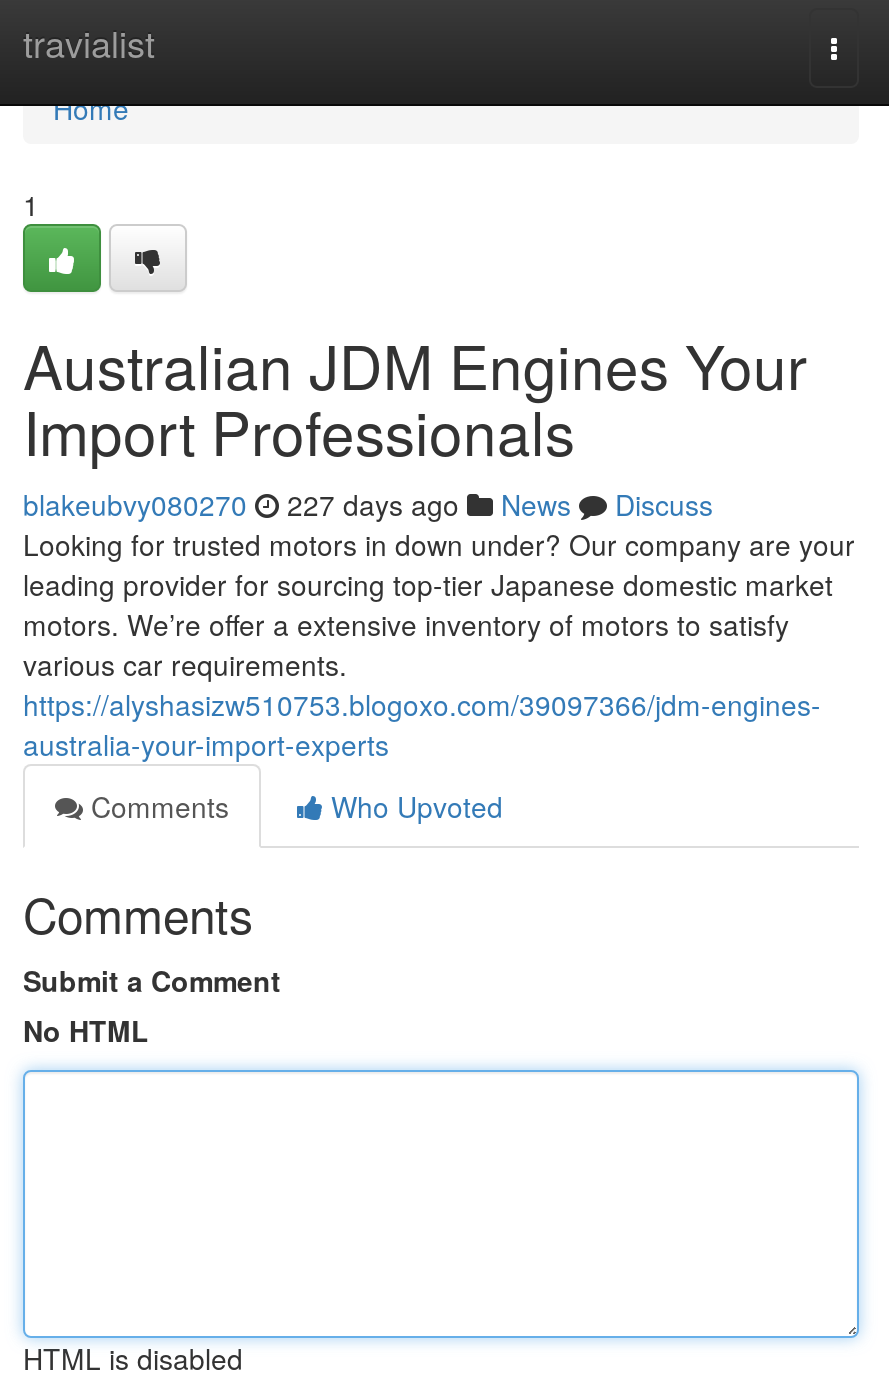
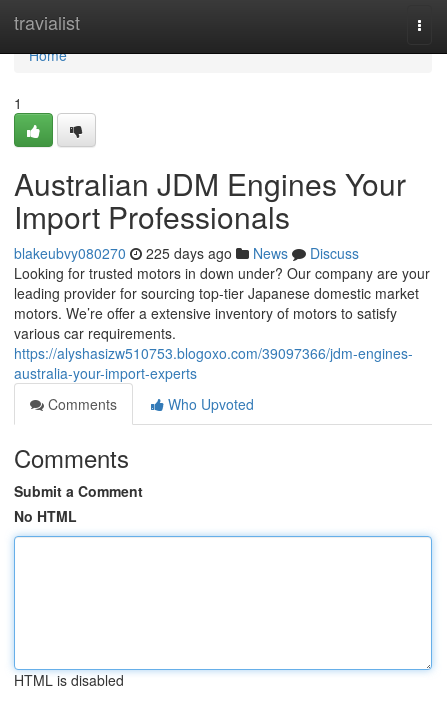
[23,484,713,524] blakeubvy080270 227 days ago News Discuss -> [14,243,359,263] blakeubvy080270 225 days ago News Discuss

